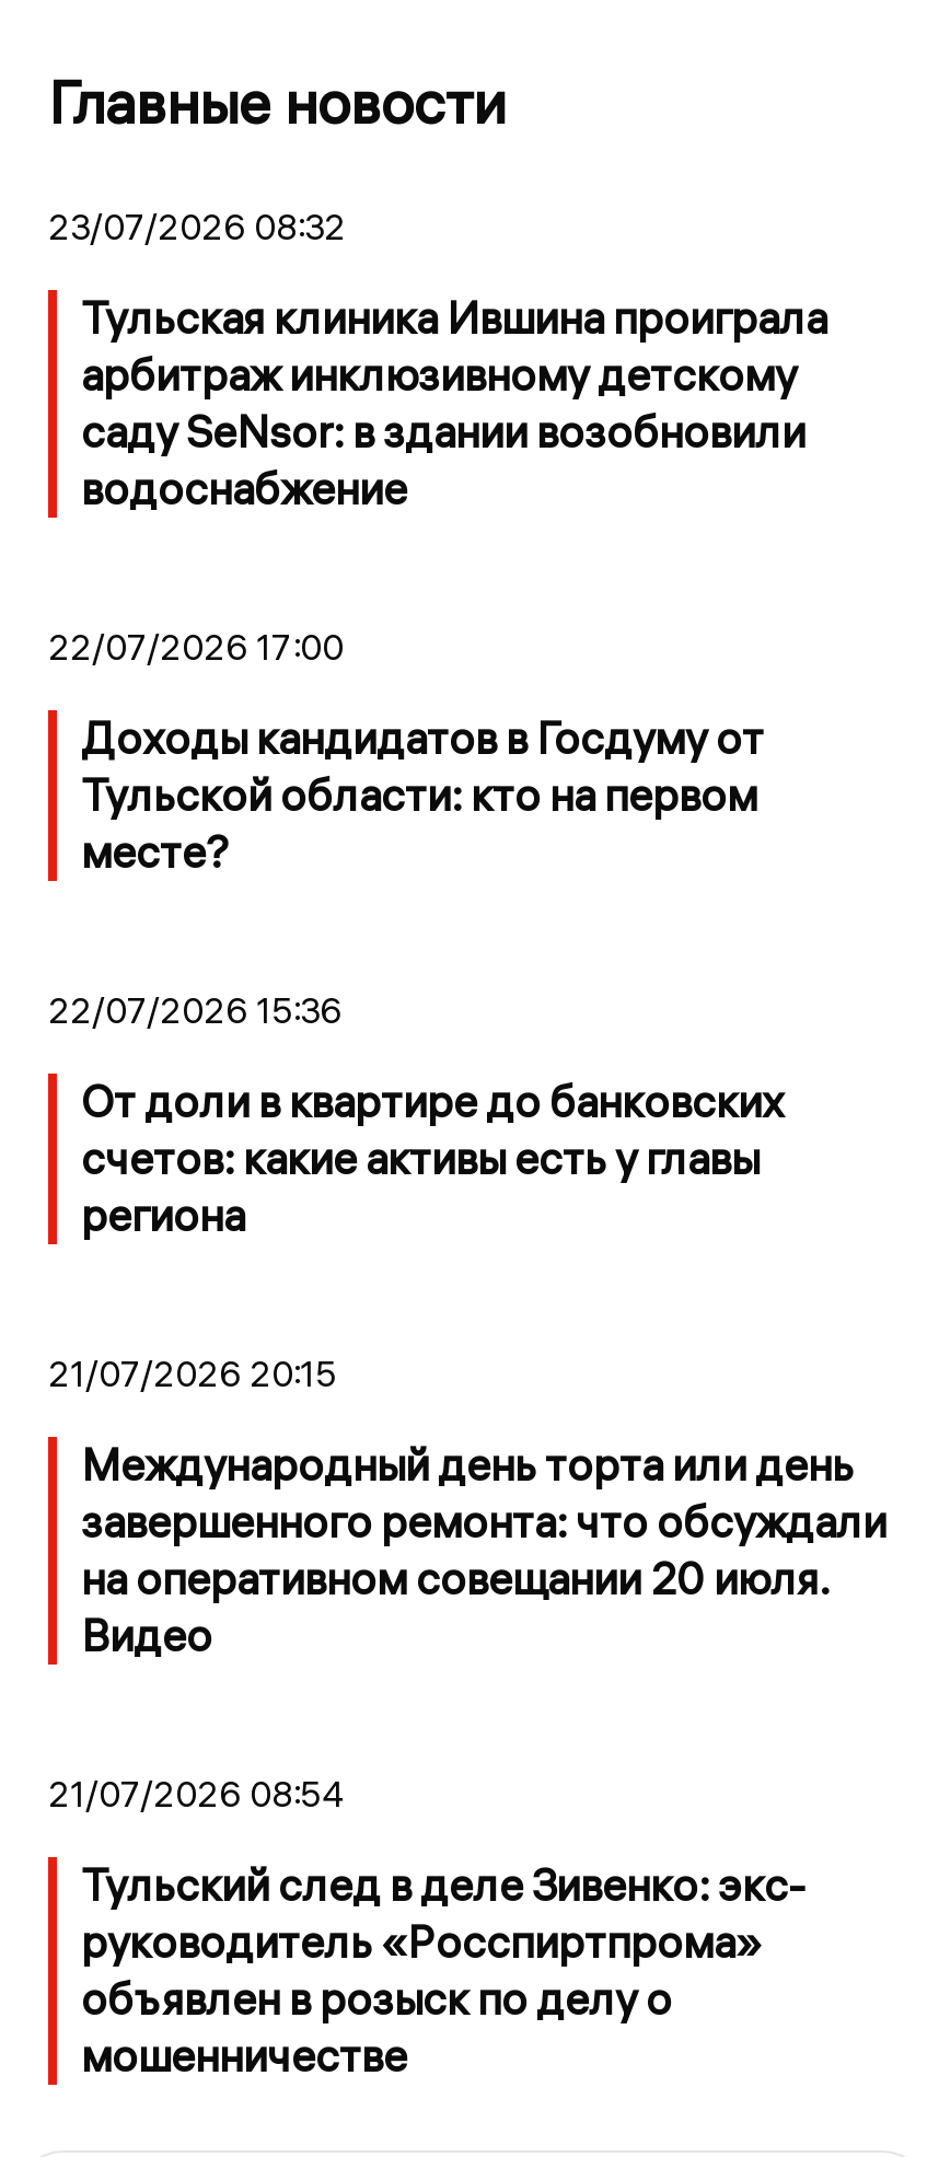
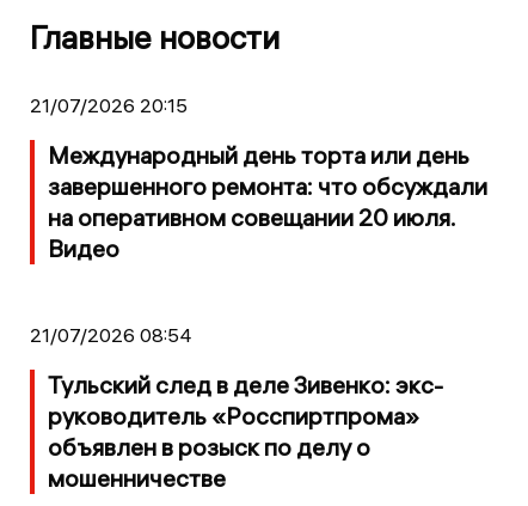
[48,204,827,1241] 23/07/2026 08:32 | Тульская клиника Ившина проиграла | арбитраж инклюзивному детскому | саду SeNsor: в здании возобновили | водоснабжение | 22/07/2026 17:00 | Доходы кандидатов в Госдуму от | Тульской области: кто на первом | месте? | 22/07/2026 15:36 | От доли в квартире до банковских | счетов: какие активы есть у главы | региона -> none

